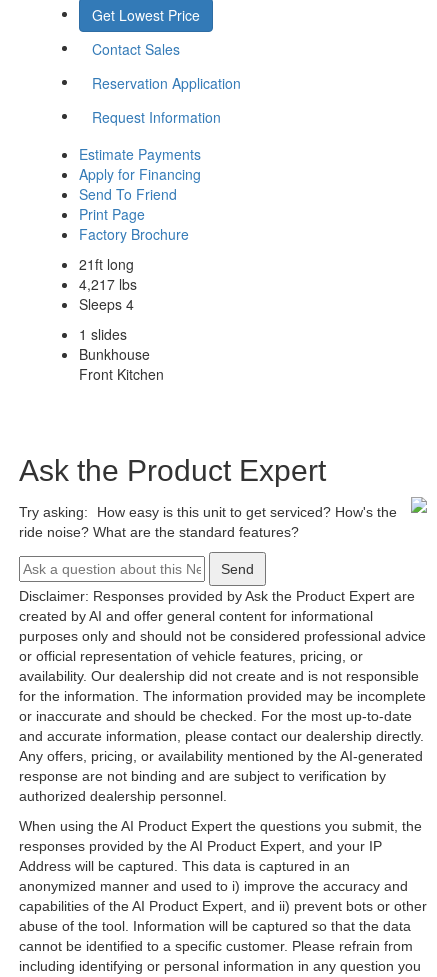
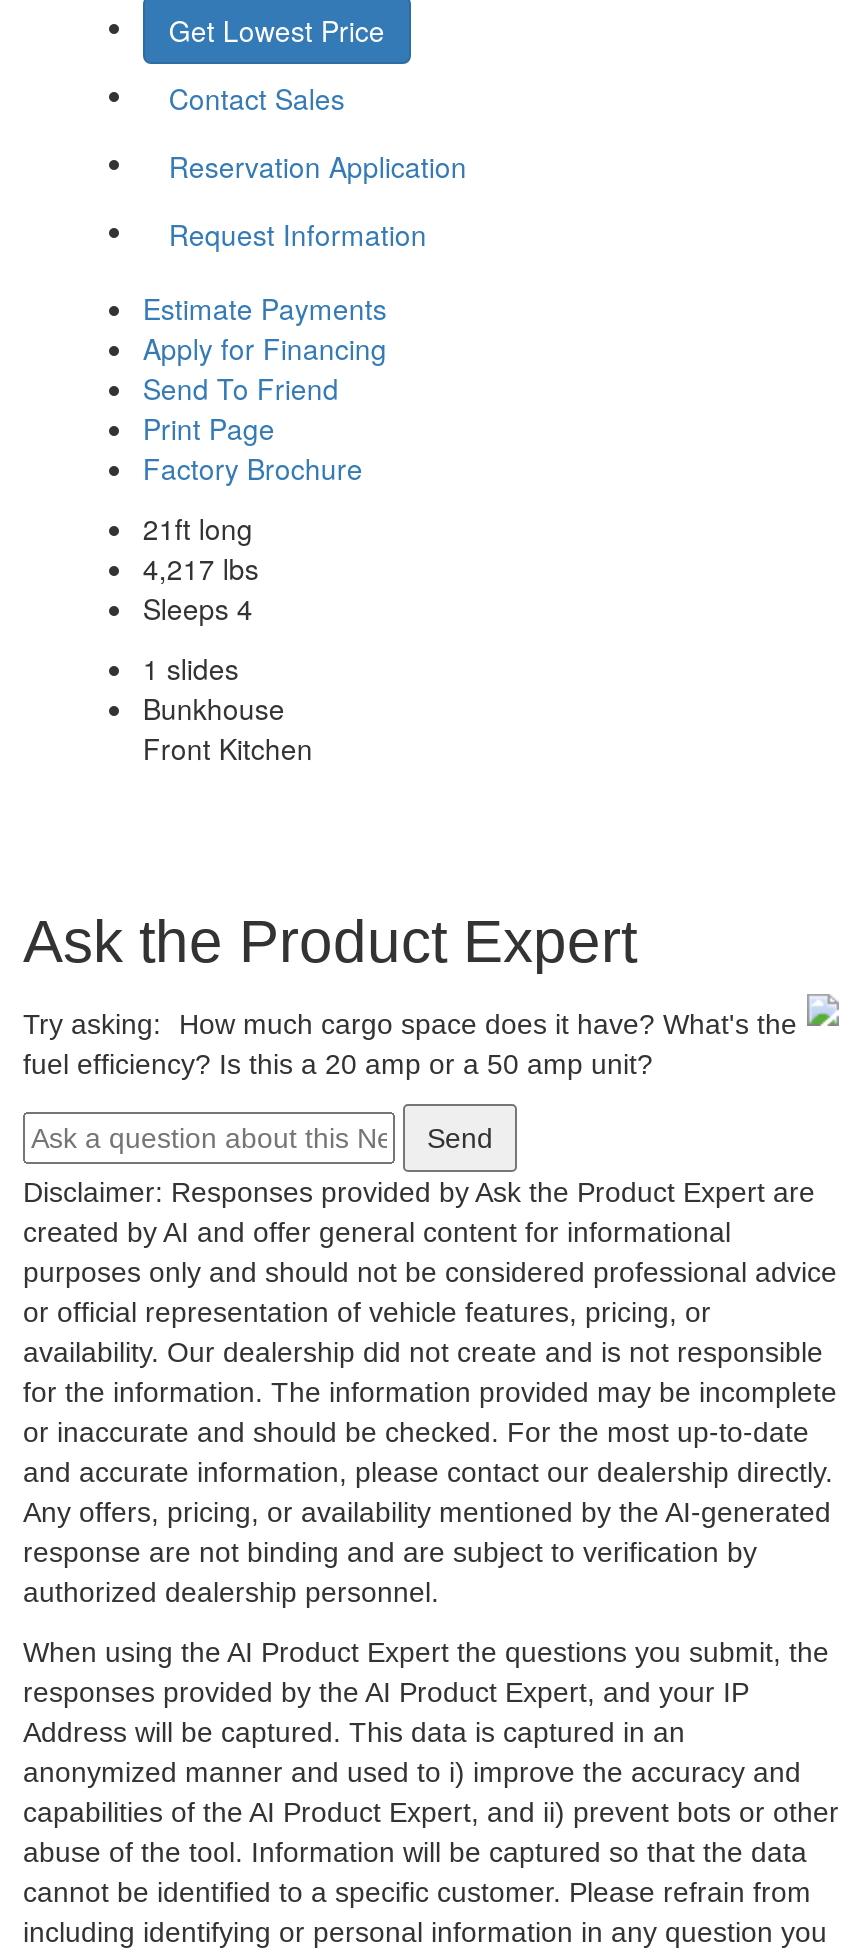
[19,504,397,540] Try asking: How easy is this unit to get serviced? How's the | ride noise? What are the standard features? -> [23,1009,797,1081] Try asking: How much cargo space does it have? What's the | fuel efficiency? Is this a 20 amp or a 50 amp unit?

